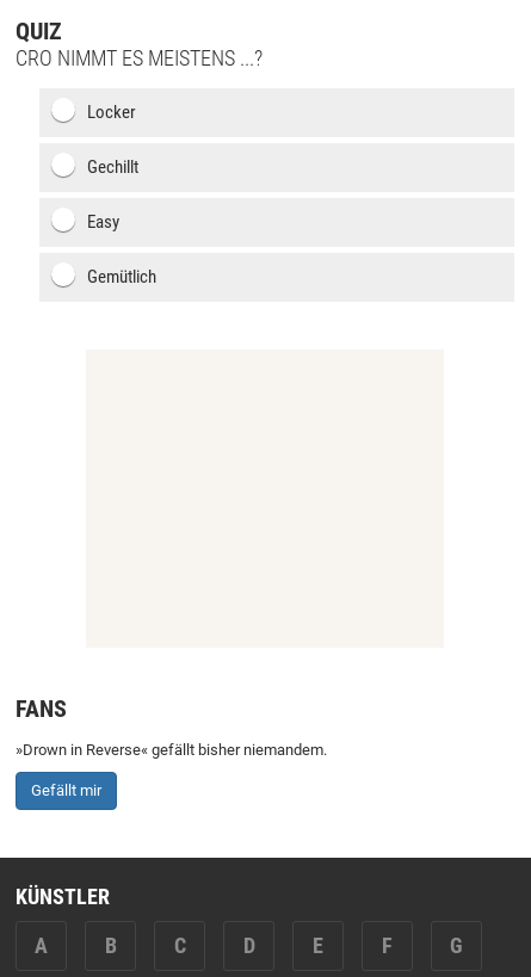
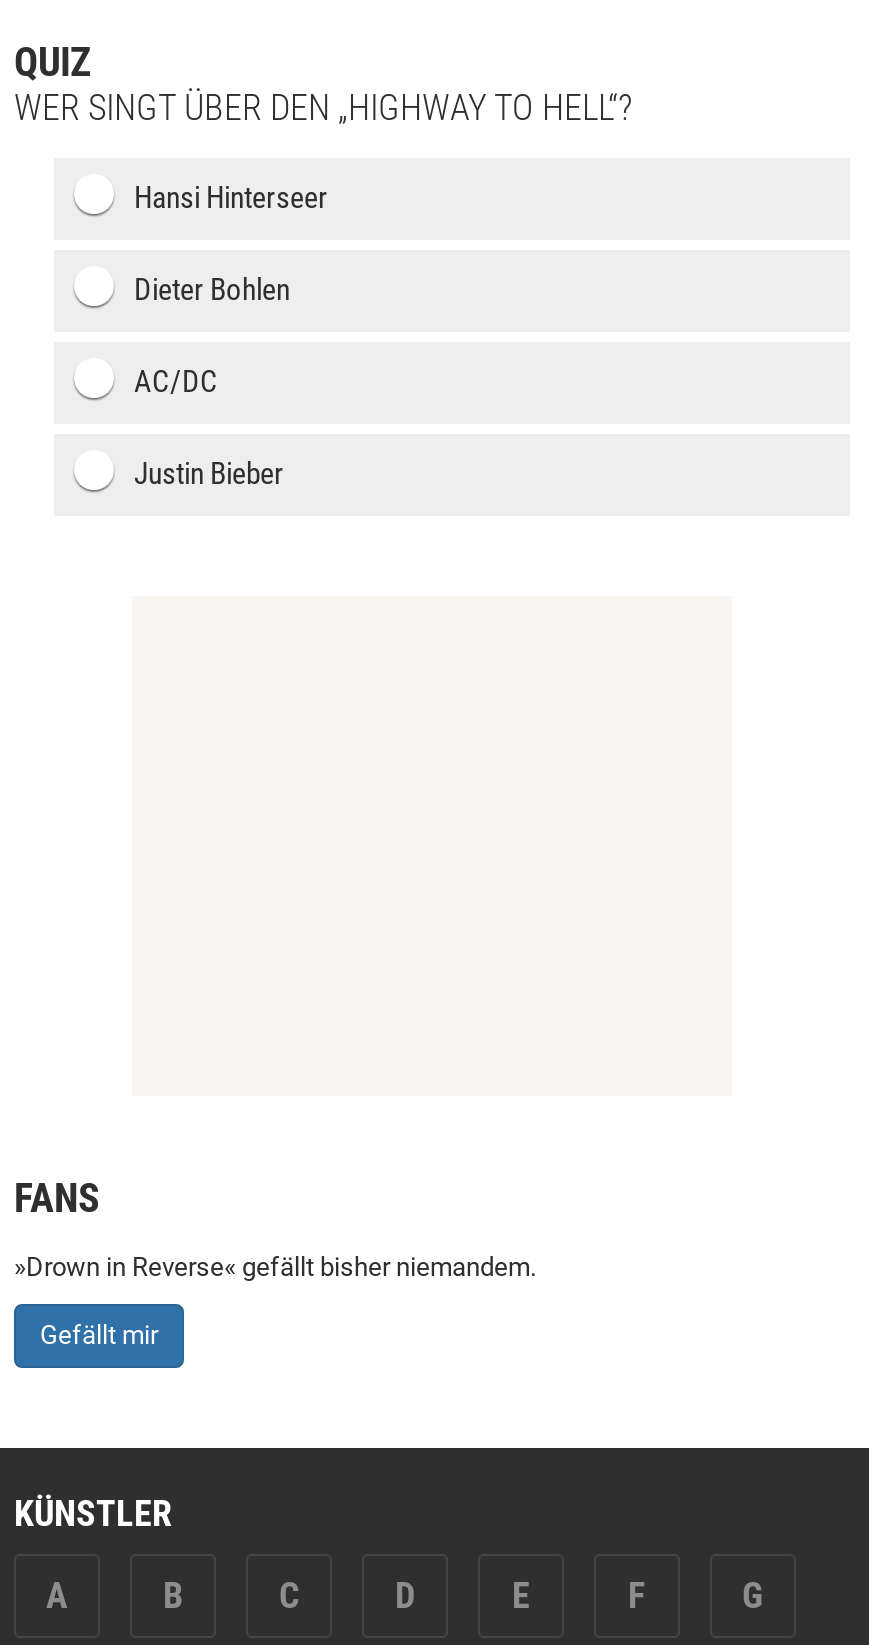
[16,45,263,70] CRO NIMMT ES MEISTENS ...? -> [14,86,632,128] WER SINGT ÜBER DEN „HIGHWAY TO HELL“?
[87,101,136,123] Locker -> [134,180,328,216] Hansi Hinterseer
[87,156,138,178] Gechillt -> [134,272,290,308] Dieter Bohlen
[87,211,119,233] Easy -> [134,364,218,400] AC/DC
[87,266,156,287] Gemütlich -> [134,456,284,492] Justin Bieber

